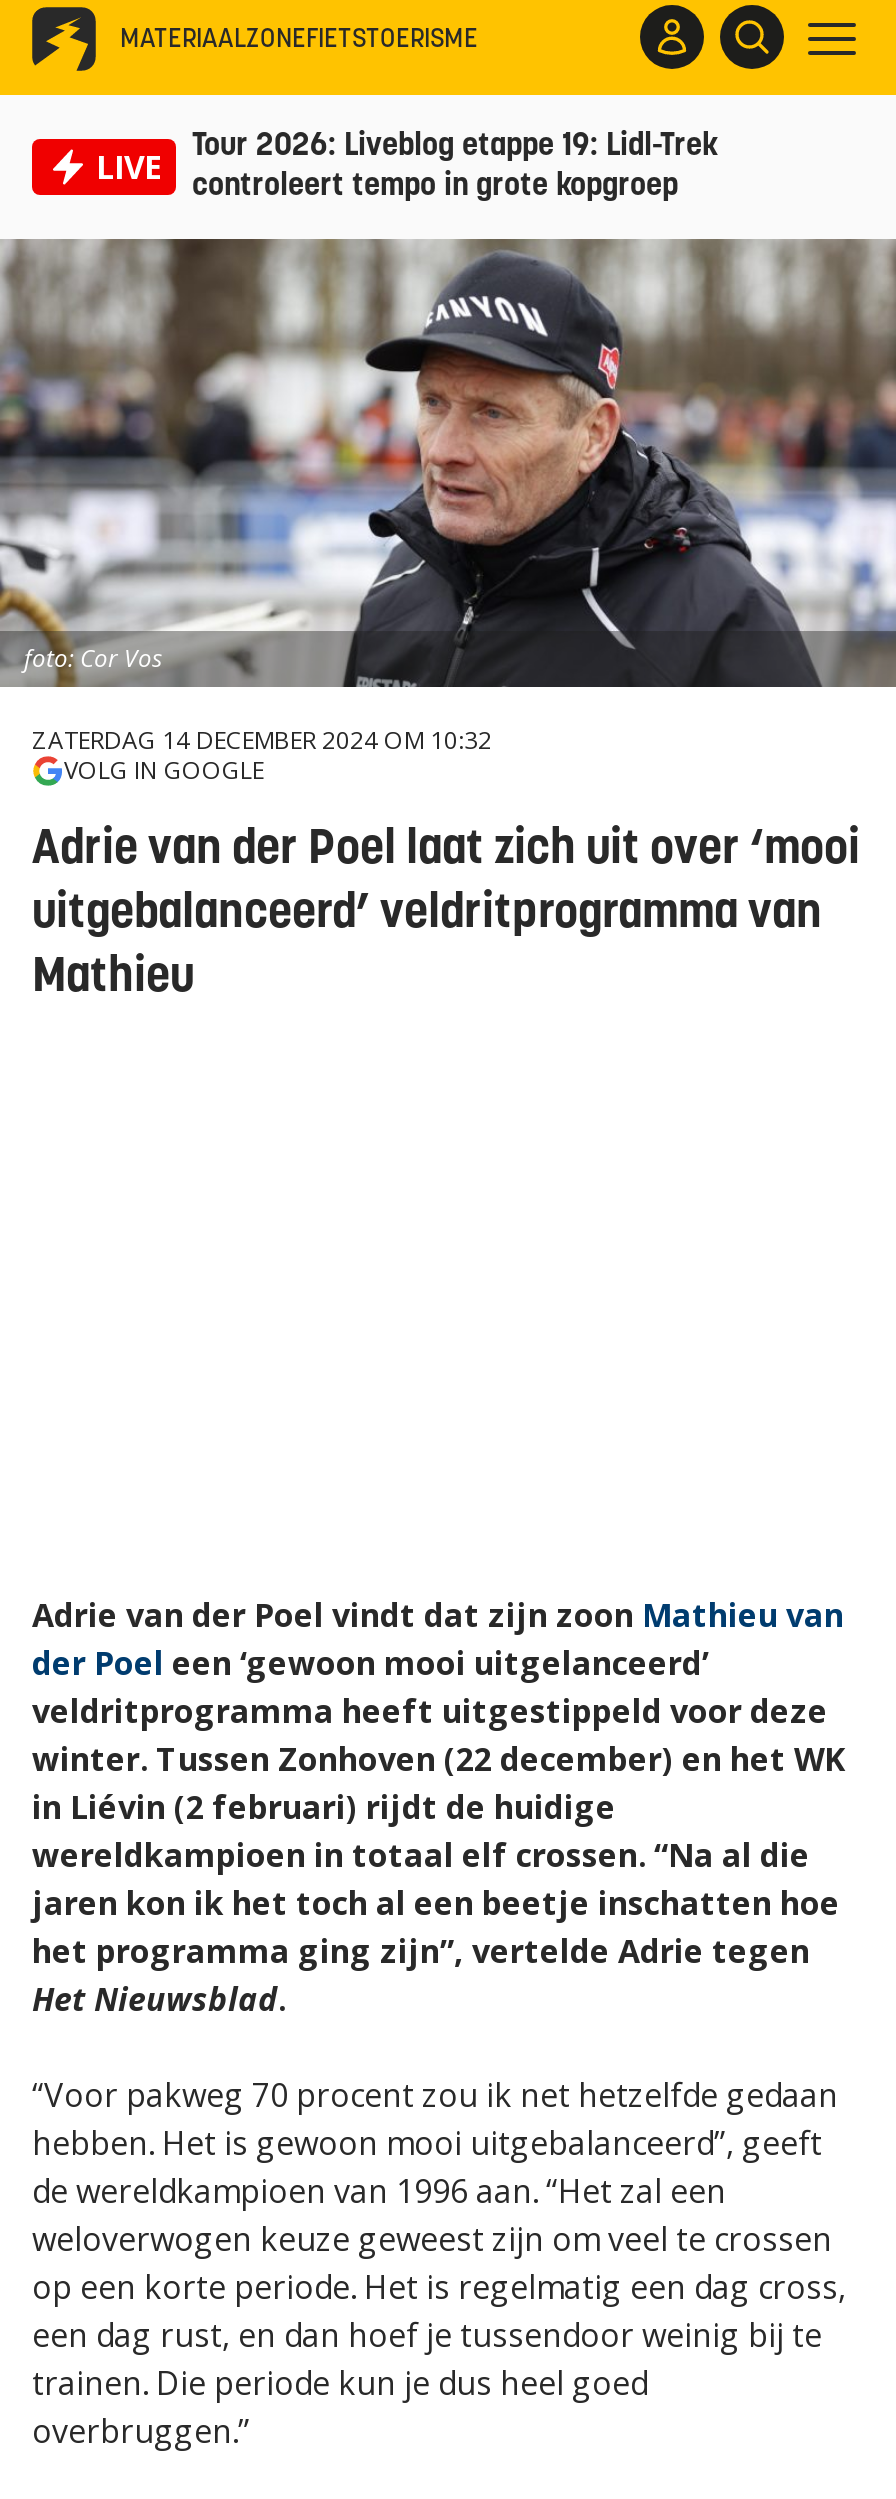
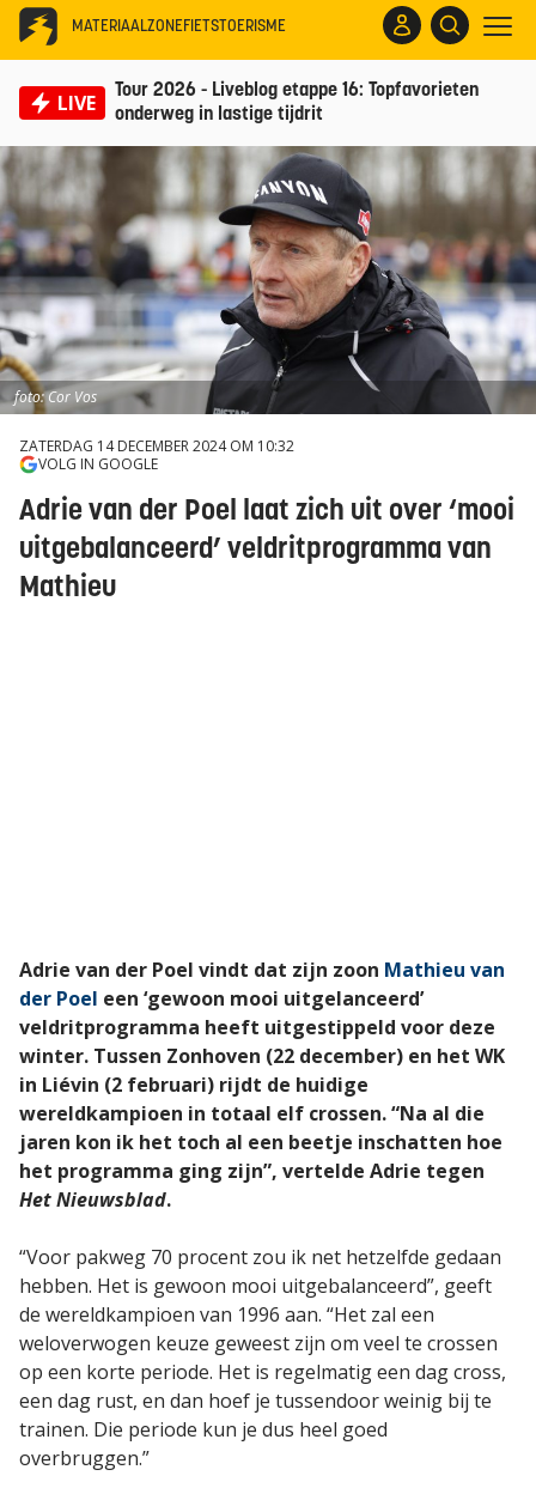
[192,131,720,203] Tour 2026: Liveblog etappe 19: Lidl-Trek | controleert tempo in grote kopgroep -> [115,81,479,124] Tour 2026 - Liveblog etappe 16: Topfavorieten | onderweg in lastige tijdrit

